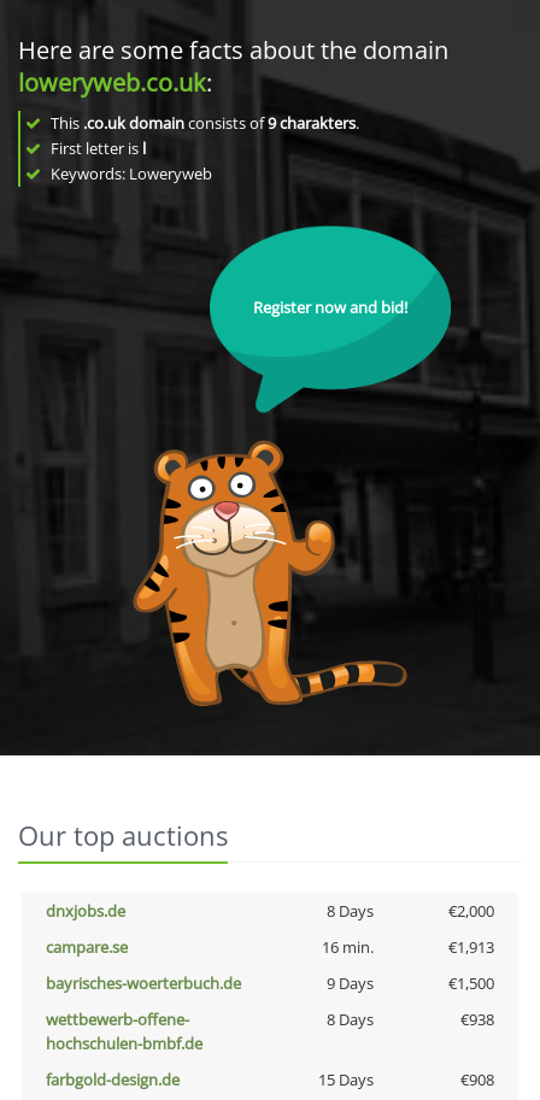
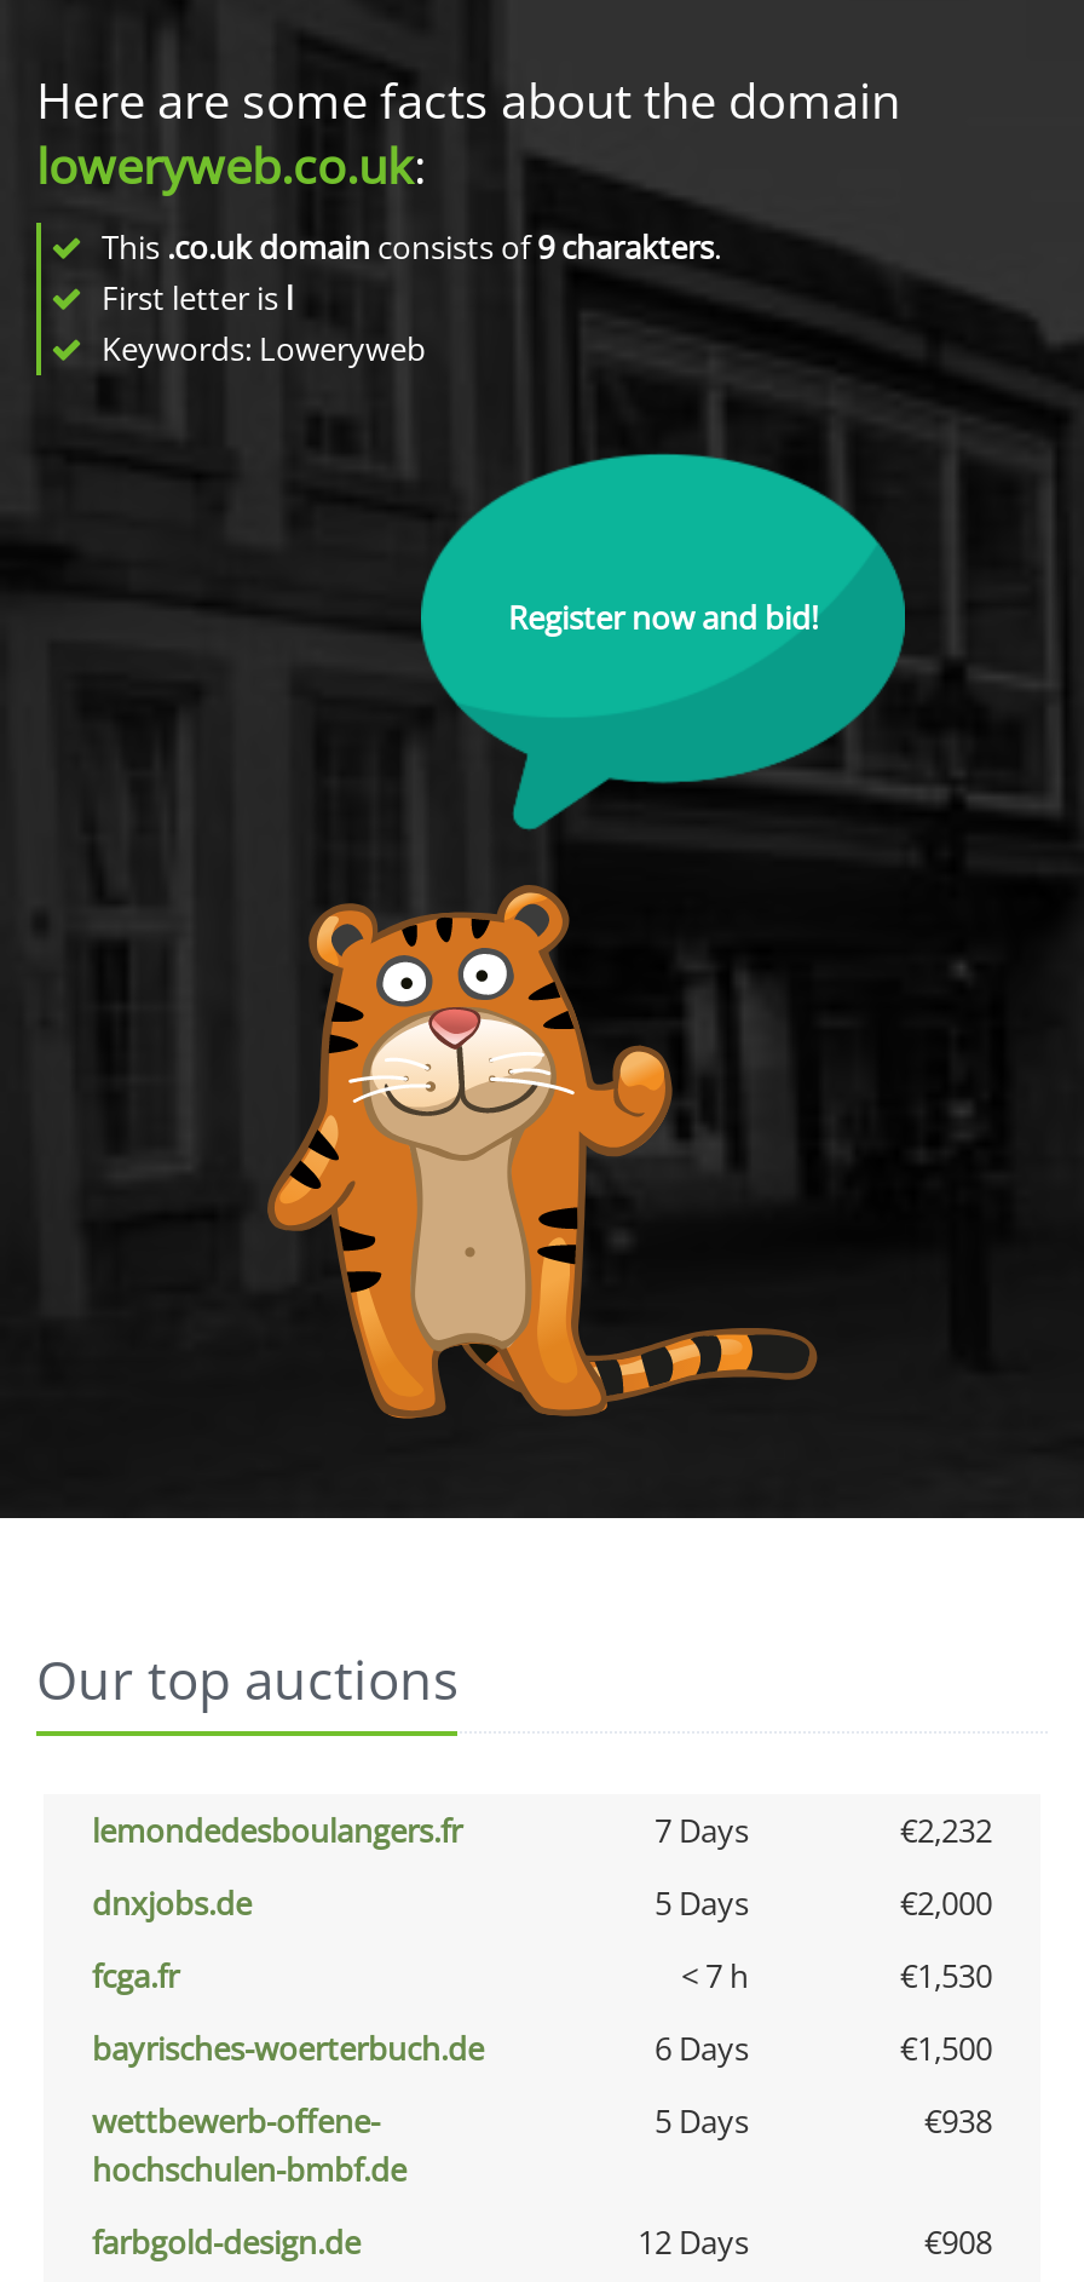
none -> [92,1809,992,1852] lemondedesboulangers.fr | 7 Days | €2,232
[326,900,373,922] 8 Days -> [655,1881,749,1925] 5 Days
[46,936,494,958] campare.se | 16 min. | €1,913 -> [92,1954,992,1998] fcga.fr | < 7 h | €1,530
[326,972,373,994] 9 Days -> [655,2027,749,2070] 6 Days
[326,1008,373,1030] 8 Days -> [655,2099,749,2143] 5 Days
[318,1069,373,1090] 15 Days -> [638,2220,749,2264] 12 Days

